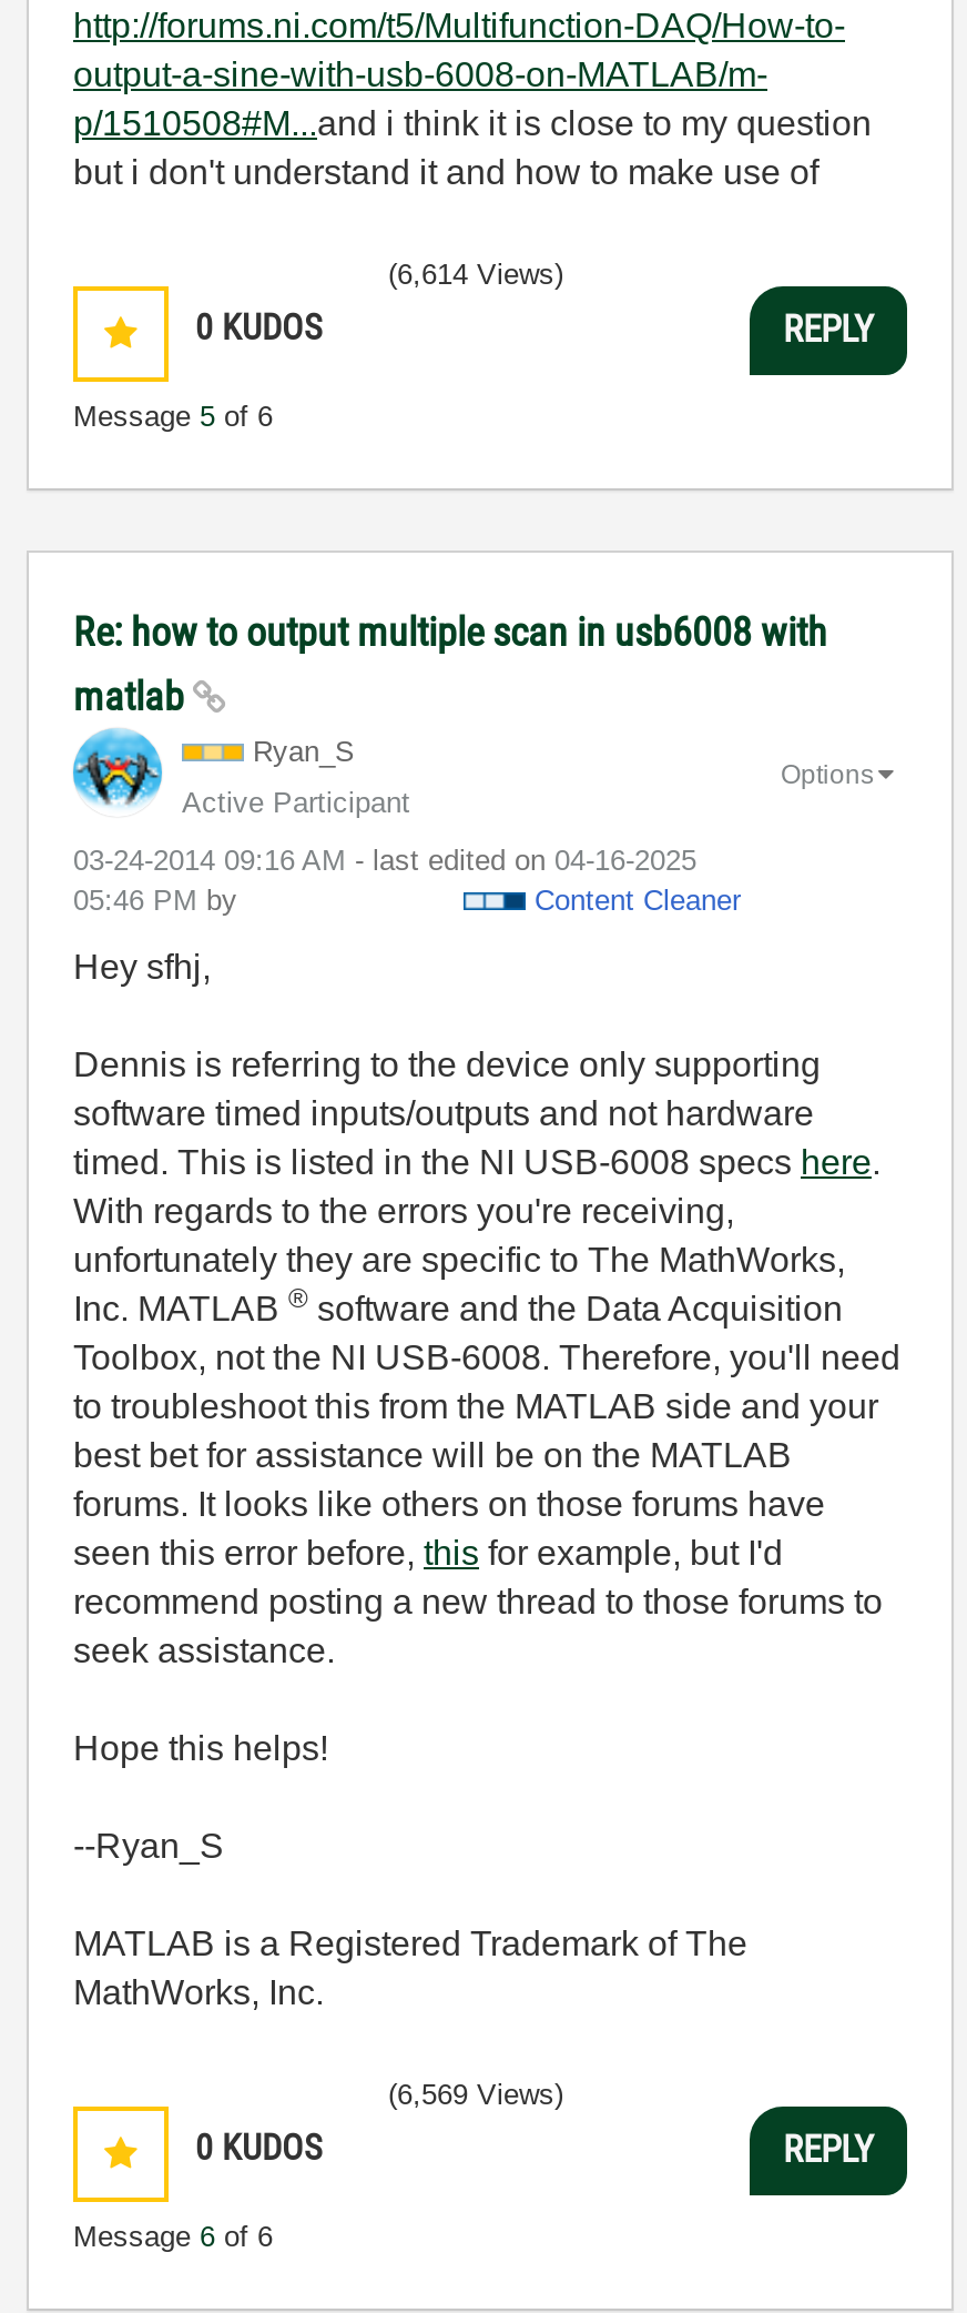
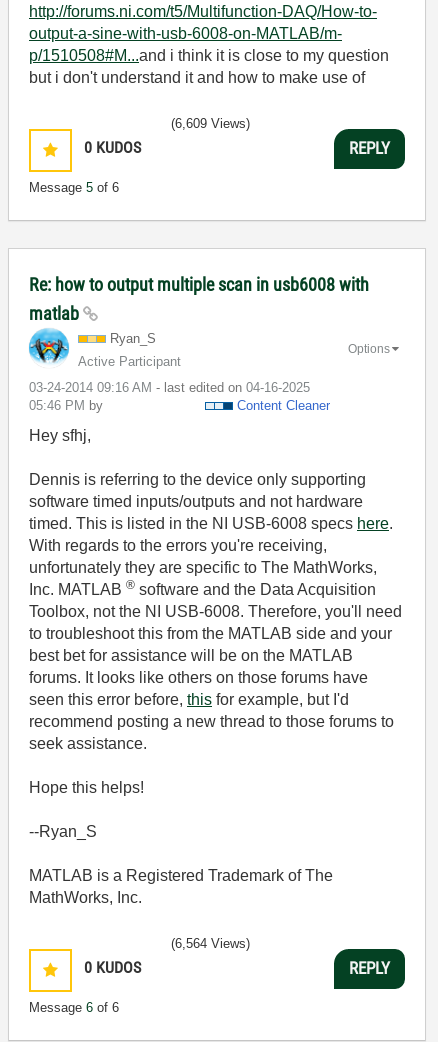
[388,256,563,290] (6,614 Views) -> [171,115,250,130] (6,609 Views)
[388,2077,563,2110] (6,569 Views) -> [171,935,250,950] (6,564 Views)

